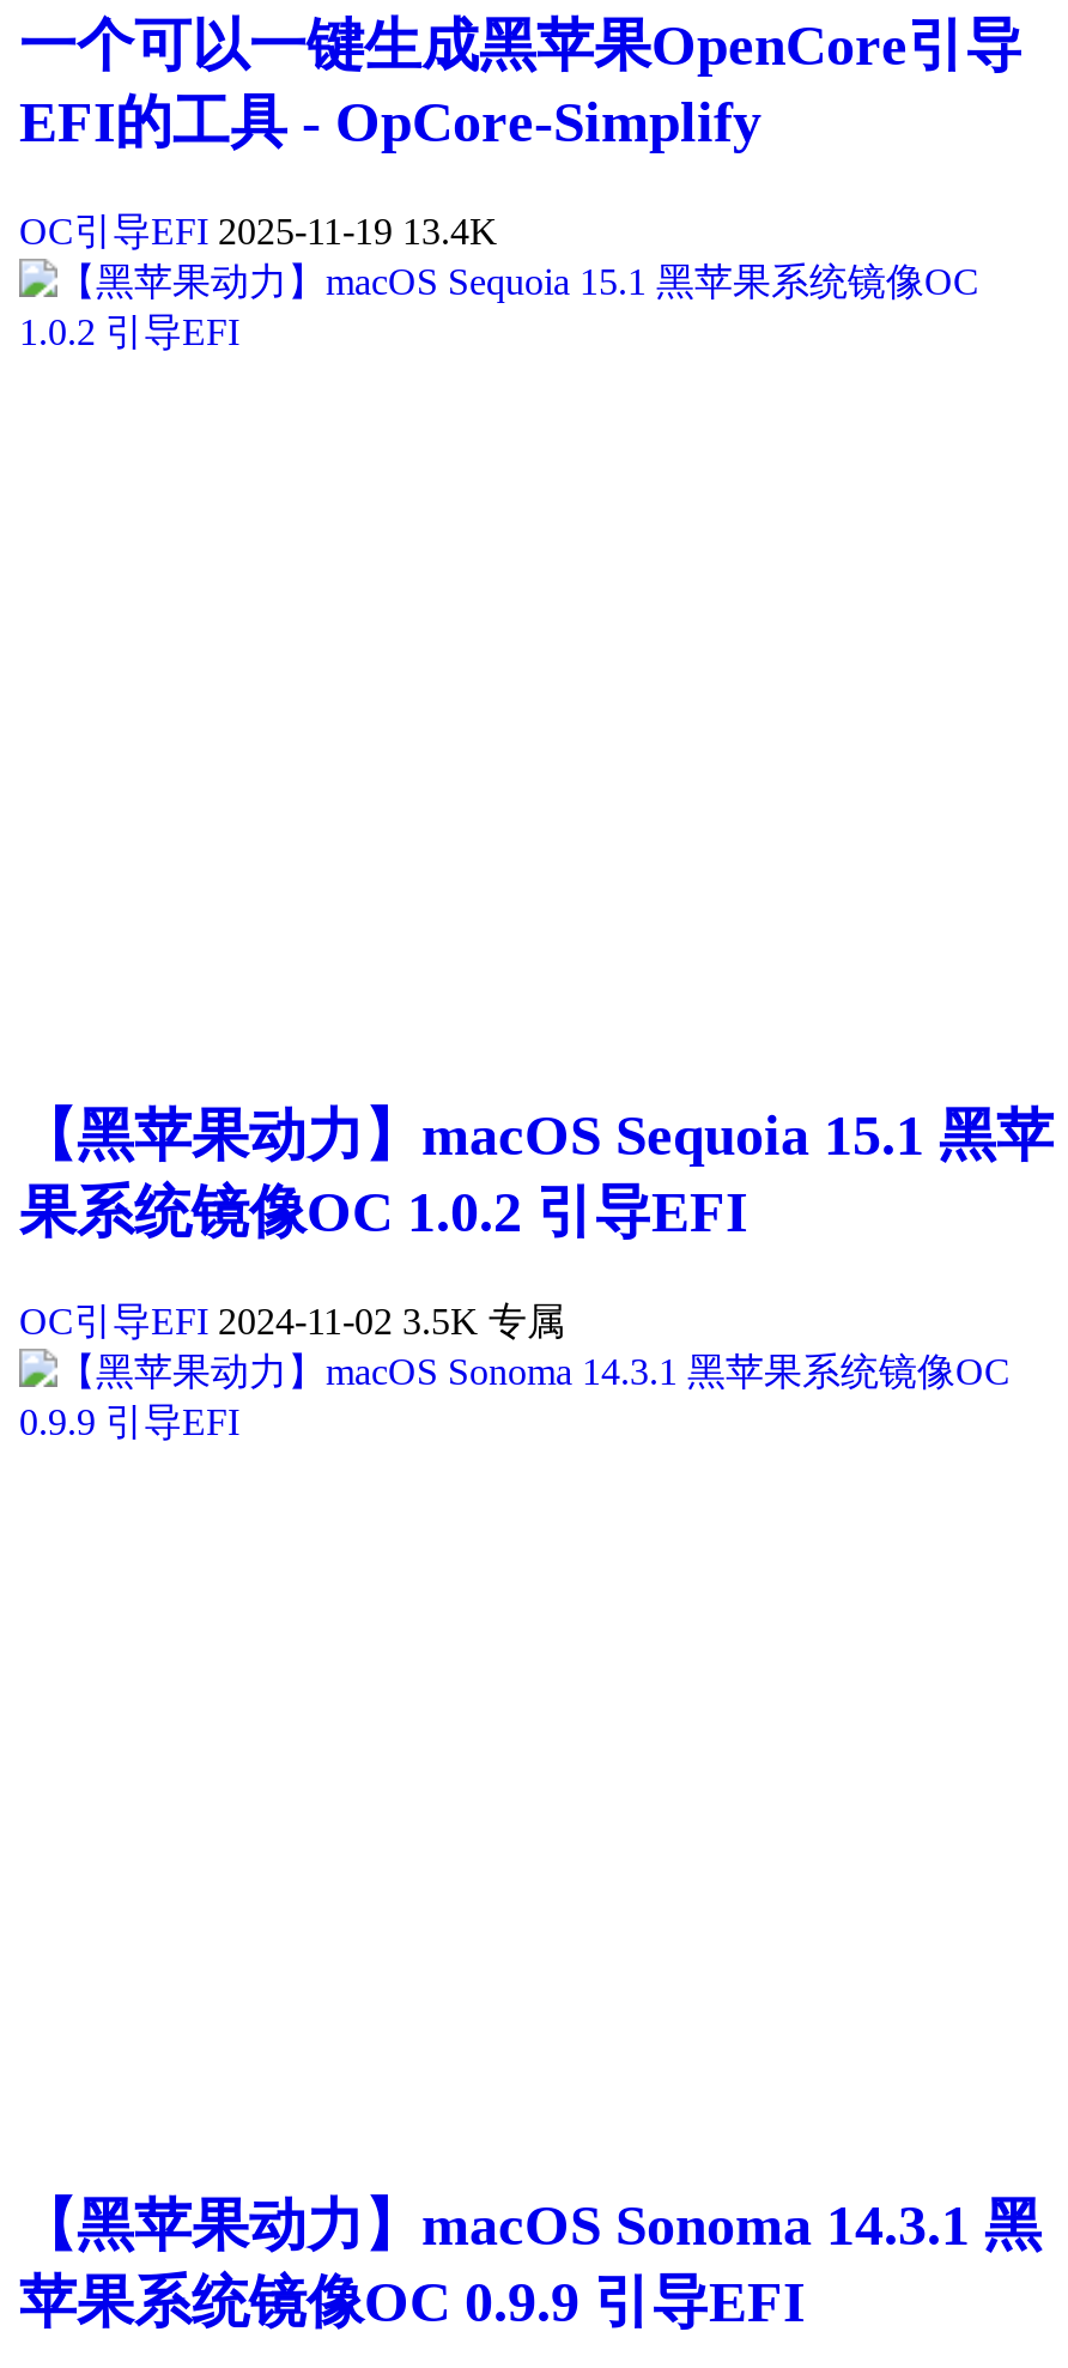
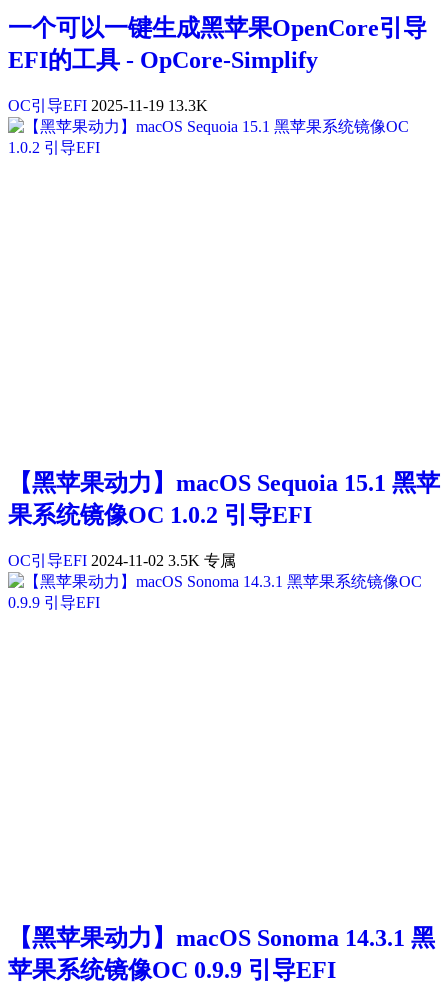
[19,212,498,252] OC引导EFI 2025-11-19 13.4K -> [8,97,208,114] OC引导EFI 2025-11-19 13.3K

